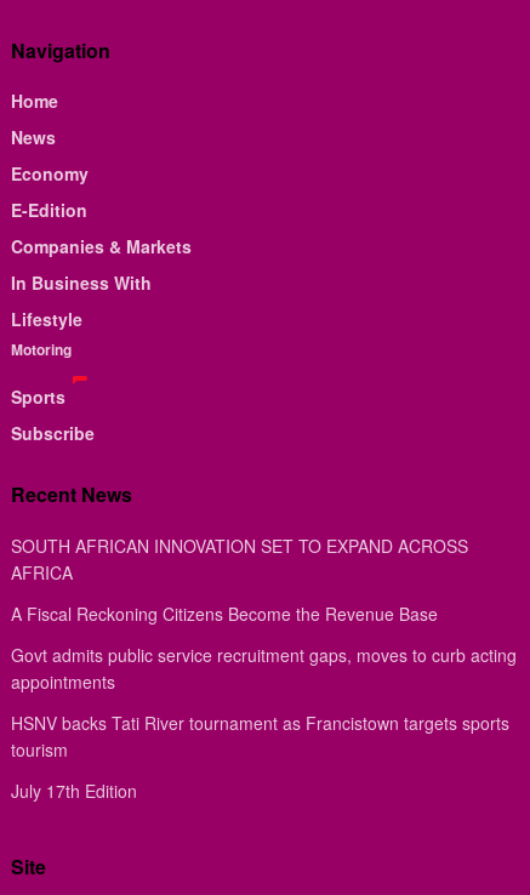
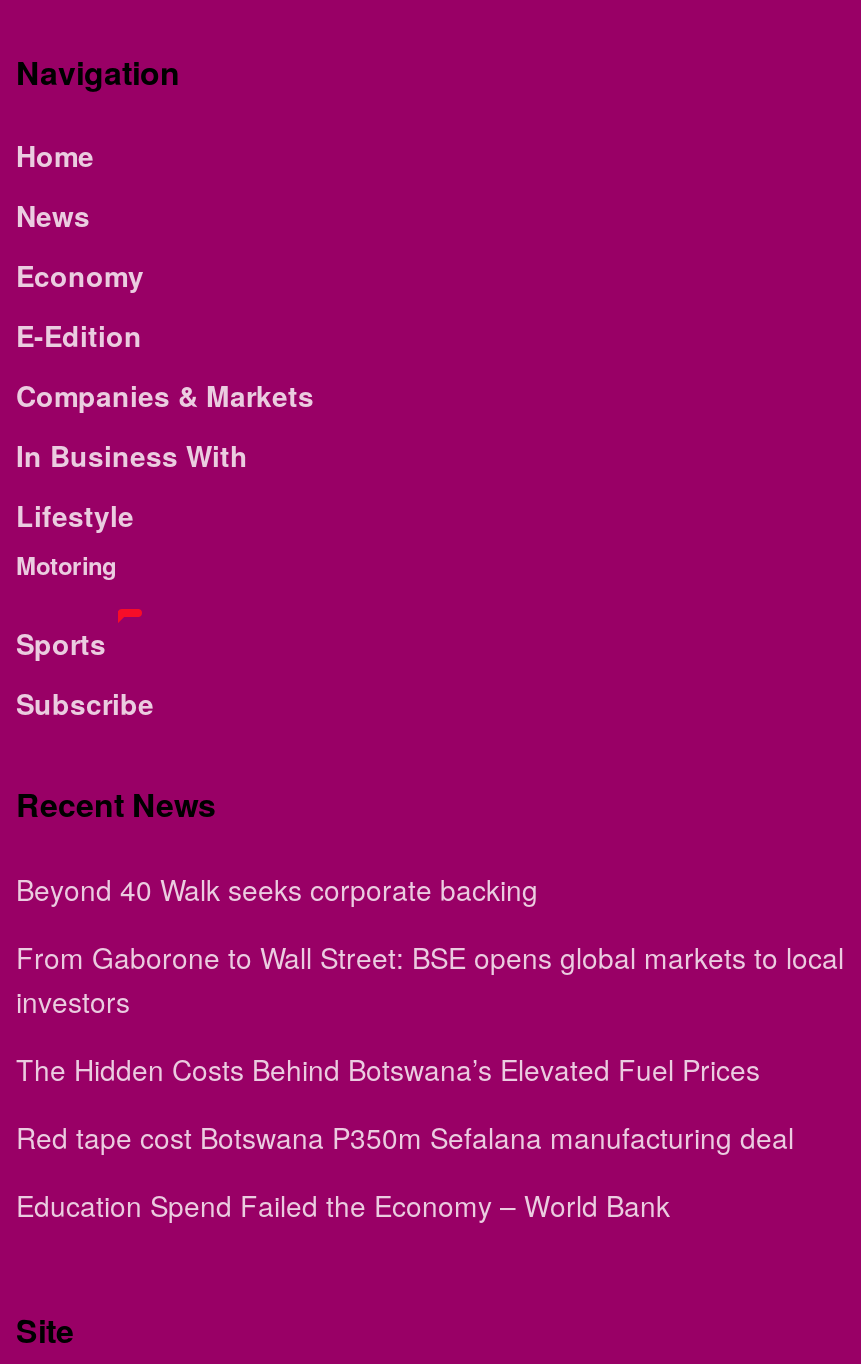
[11,533,468,584] SOUTH AFRICAN INNOVATION SET TO EXPAND ACROSS | AFRICA -> [16,868,538,908] Beyond 40 Walk seeks corporate backing
[11,601,438,625] A Fiscal Reckoning Citizens Become the Revenue Base -> [16,936,844,1020] From Gaborone to Wall Street: BSE opens global markets to local | investors
[11,642,517,693] Govt admits public service recruitment gaps, moves to curb acting | appointments -> [16,1048,760,1088] The Hidden Costs Behind Botswana’s Elevated Fuel Prices
[11,710,509,761] HSNV backs Tati River tournament as Francistown targets sports | tourism -> [16,1116,794,1156] Red tape cost Botswana P350m Sefalana manufacturing deal
[11,778,137,802] July 17th Edition -> [16,1184,670,1224] Education Spend Failed the Economy – World Bank

